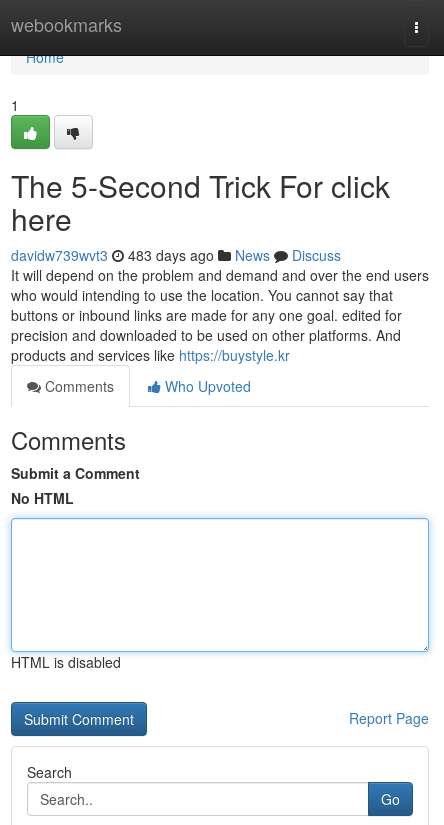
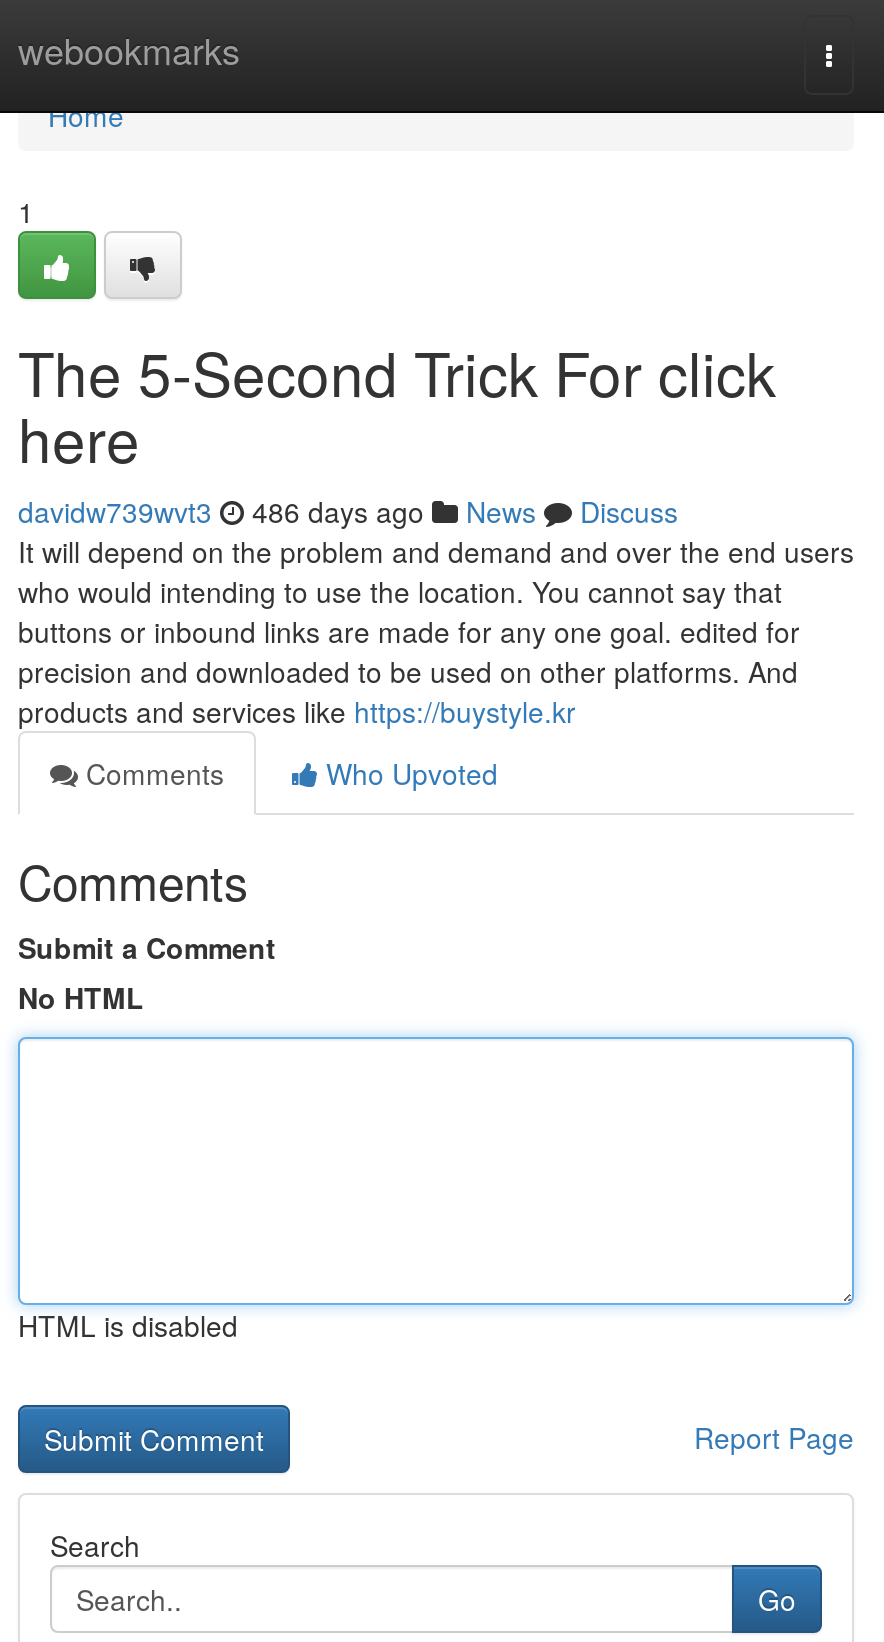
[11,245,341,265] davidw739wvt3 483 days ago News Discuss -> [18,491,678,531] davidw739wvt3 486 days ago News Discuss

